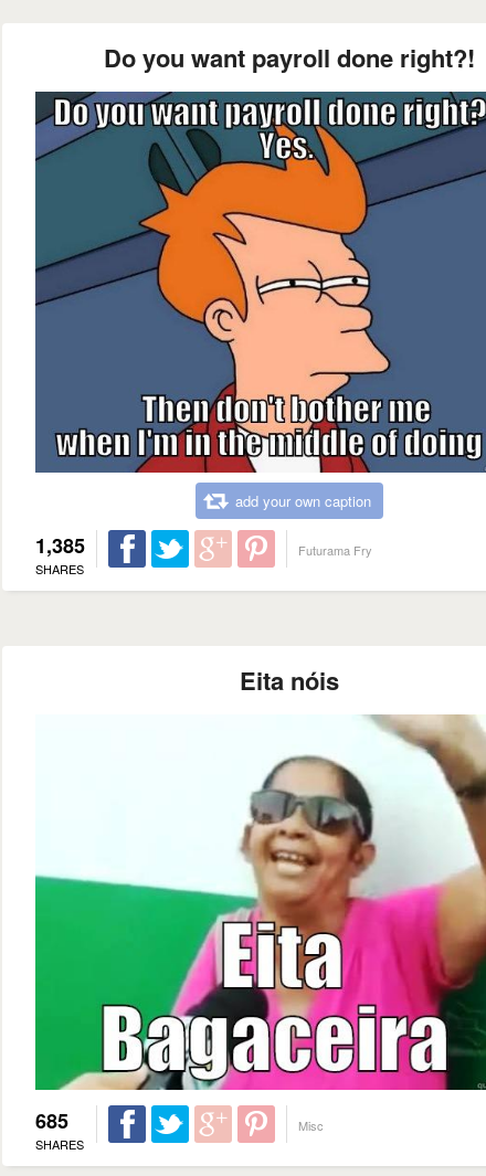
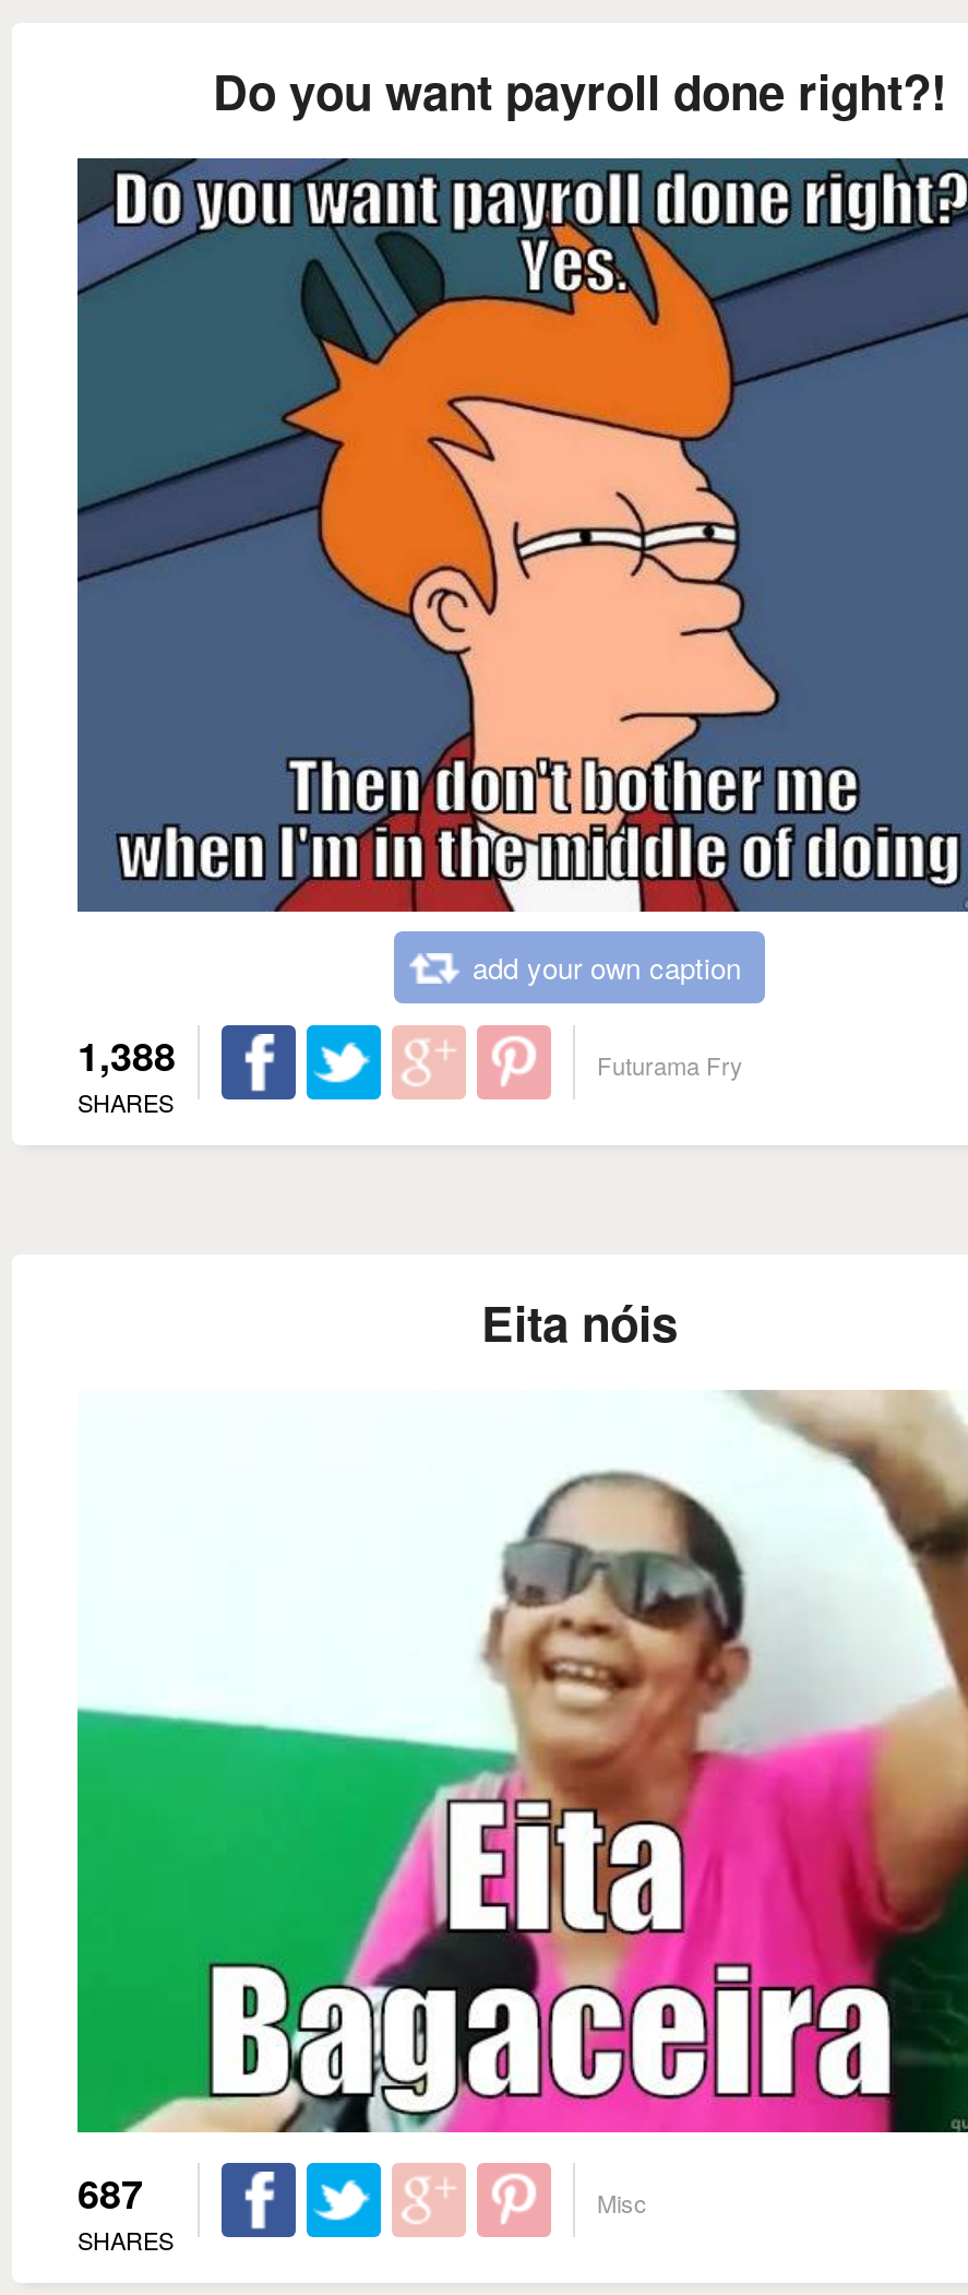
[35,531,85,560] 1,385 -> [77,1028,176,1084] 1,388
[35,1106,68,1135] 685 -> [77,2164,143,2221] 687

